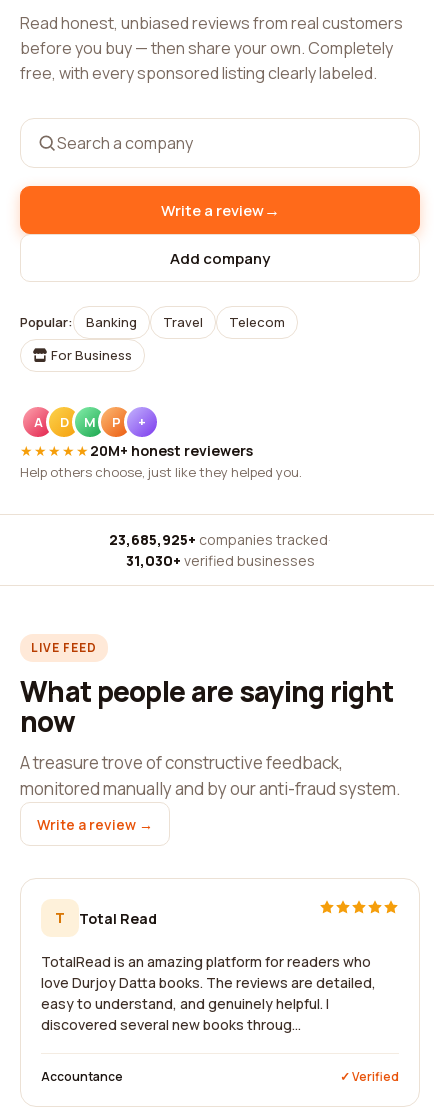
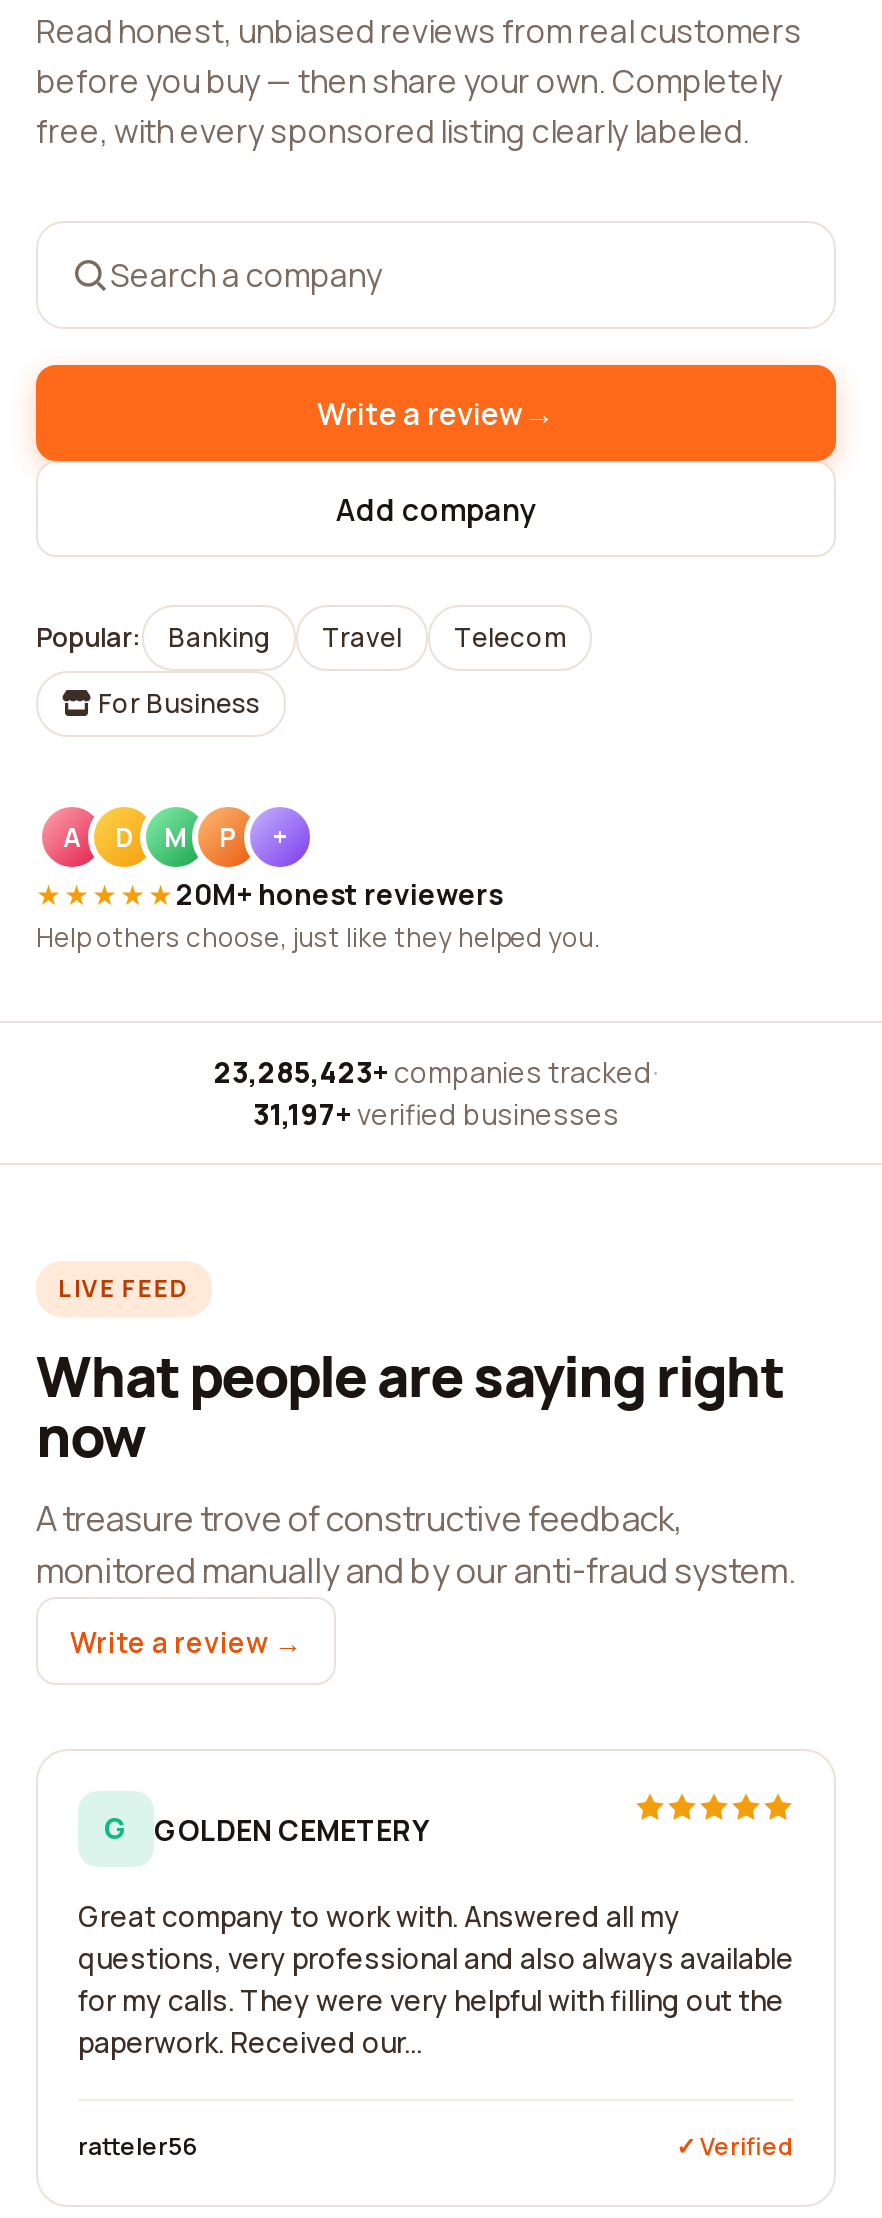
[109,530,331,549] 23,685,925+ companies tracked · -> [214,1053,658,1091] 23,285,423+ companies tracked ·
[125,551,314,570] 31,030+ verified businesses -> [253,1095,619,1133] 31,197+ verified businesses
[55,908,157,927] T | Total Read -> [104,1809,428,1848] G | GOLDEN CEMETERY
[41,952,376,1034] TotalRead is an amazing platform for readers who | love Durjoy Datta books. The reviews are detailed, | easy to understand, and genuinely helpful. I | discovered several new books throug... -> [78,1897,794,2061] Great company to work with. Answered all my | questions, very professional and also always available | for my calls. They were very helpful with filling out the | paperwork. Received our...
[41,1068,123,1085] Accountance -> [78,2129,198,2163] ratteler56

